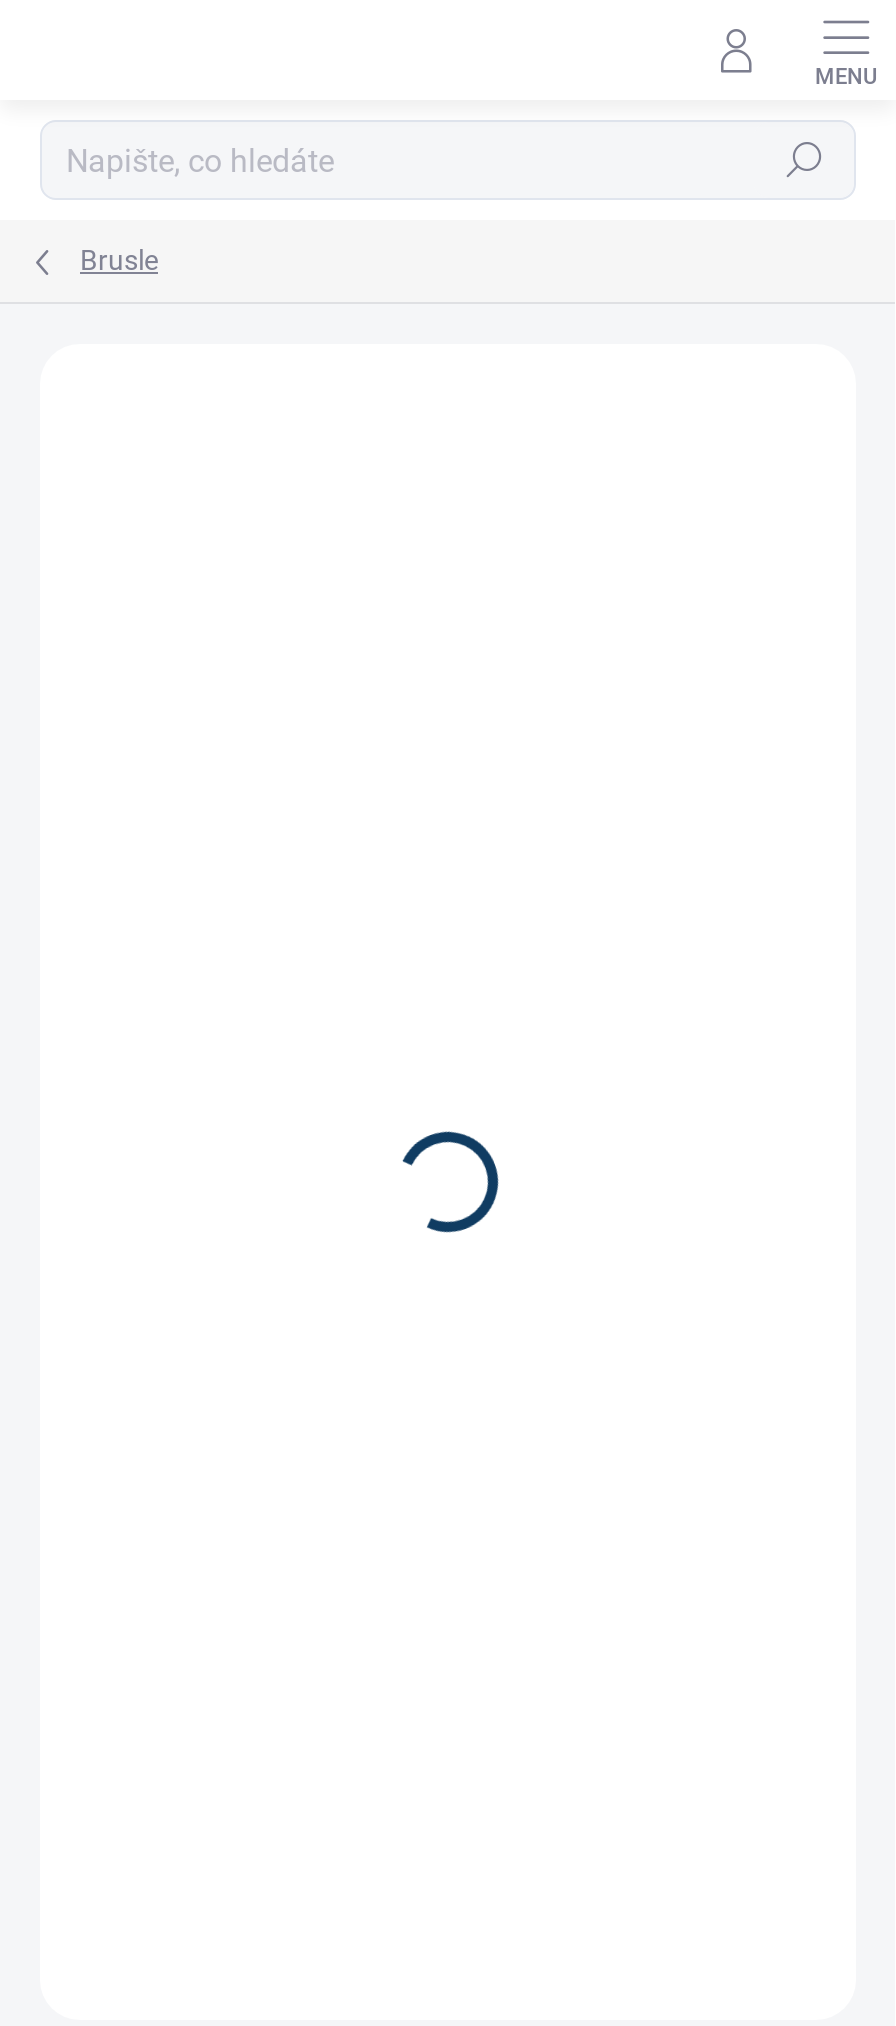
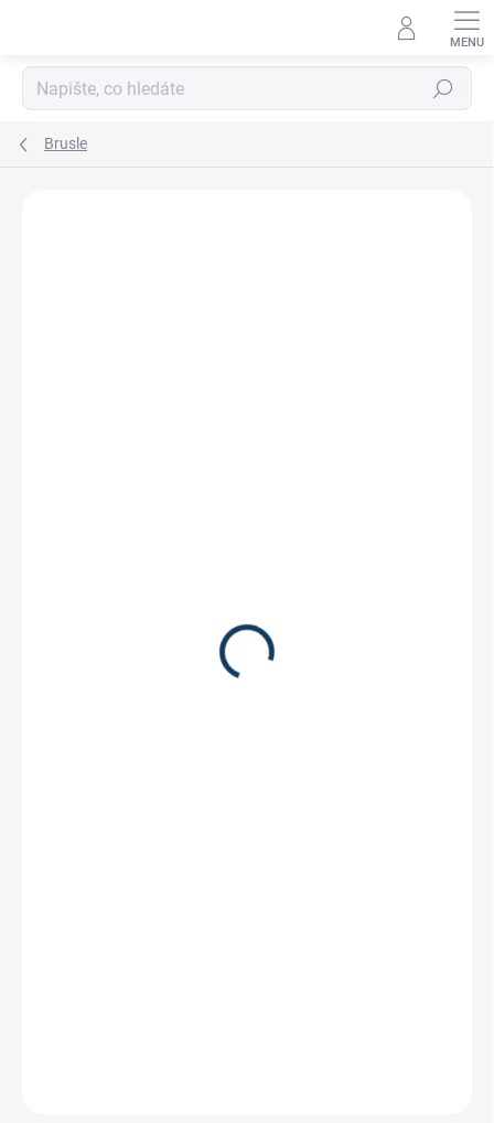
[396,1132,498,1236] [image] -> [217,627,275,681] [image]

